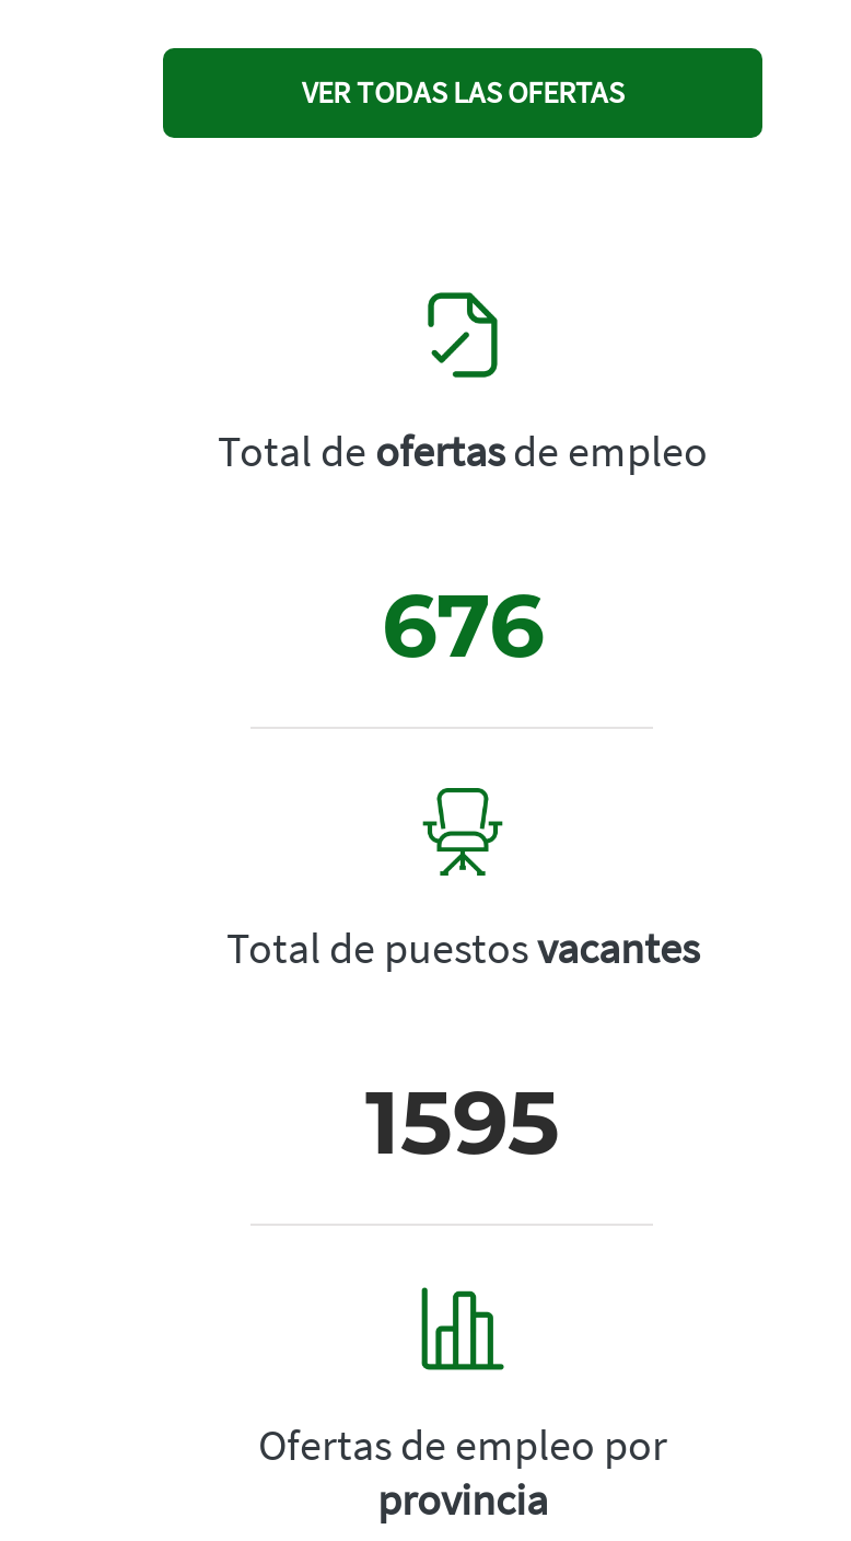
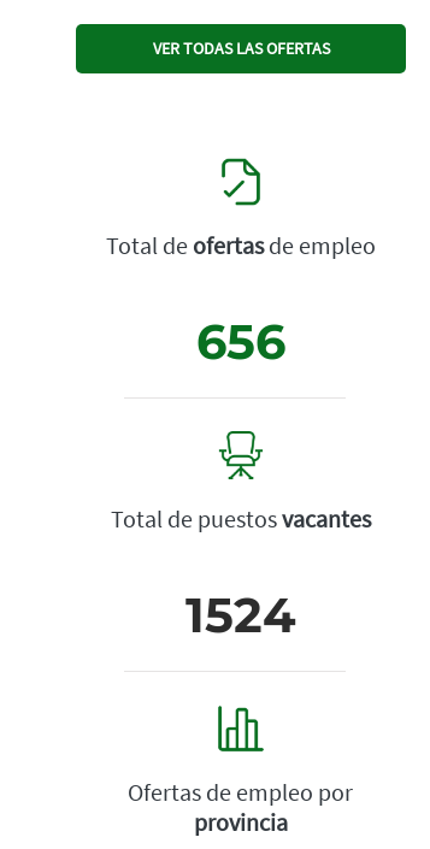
[382,572,544,679] 676 -> [196,312,285,371] 656
[365,1069,560,1176] 1595 -> [185,586,296,645] 1524

